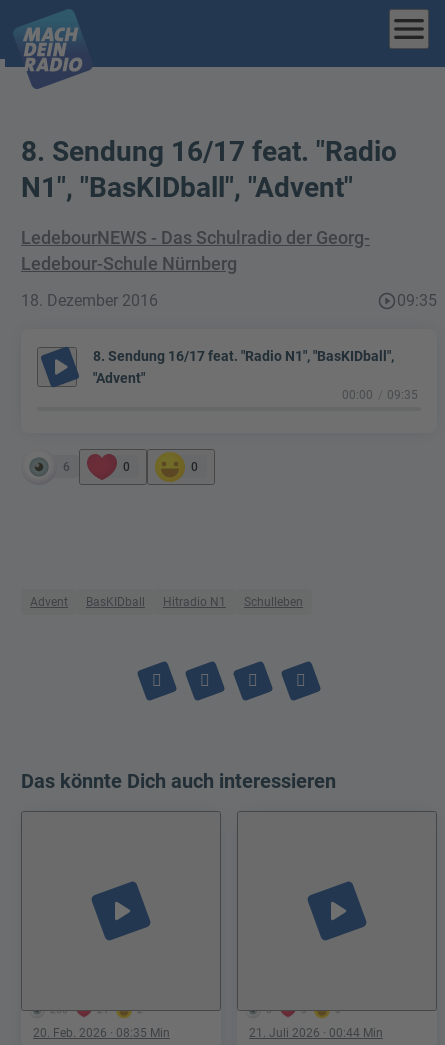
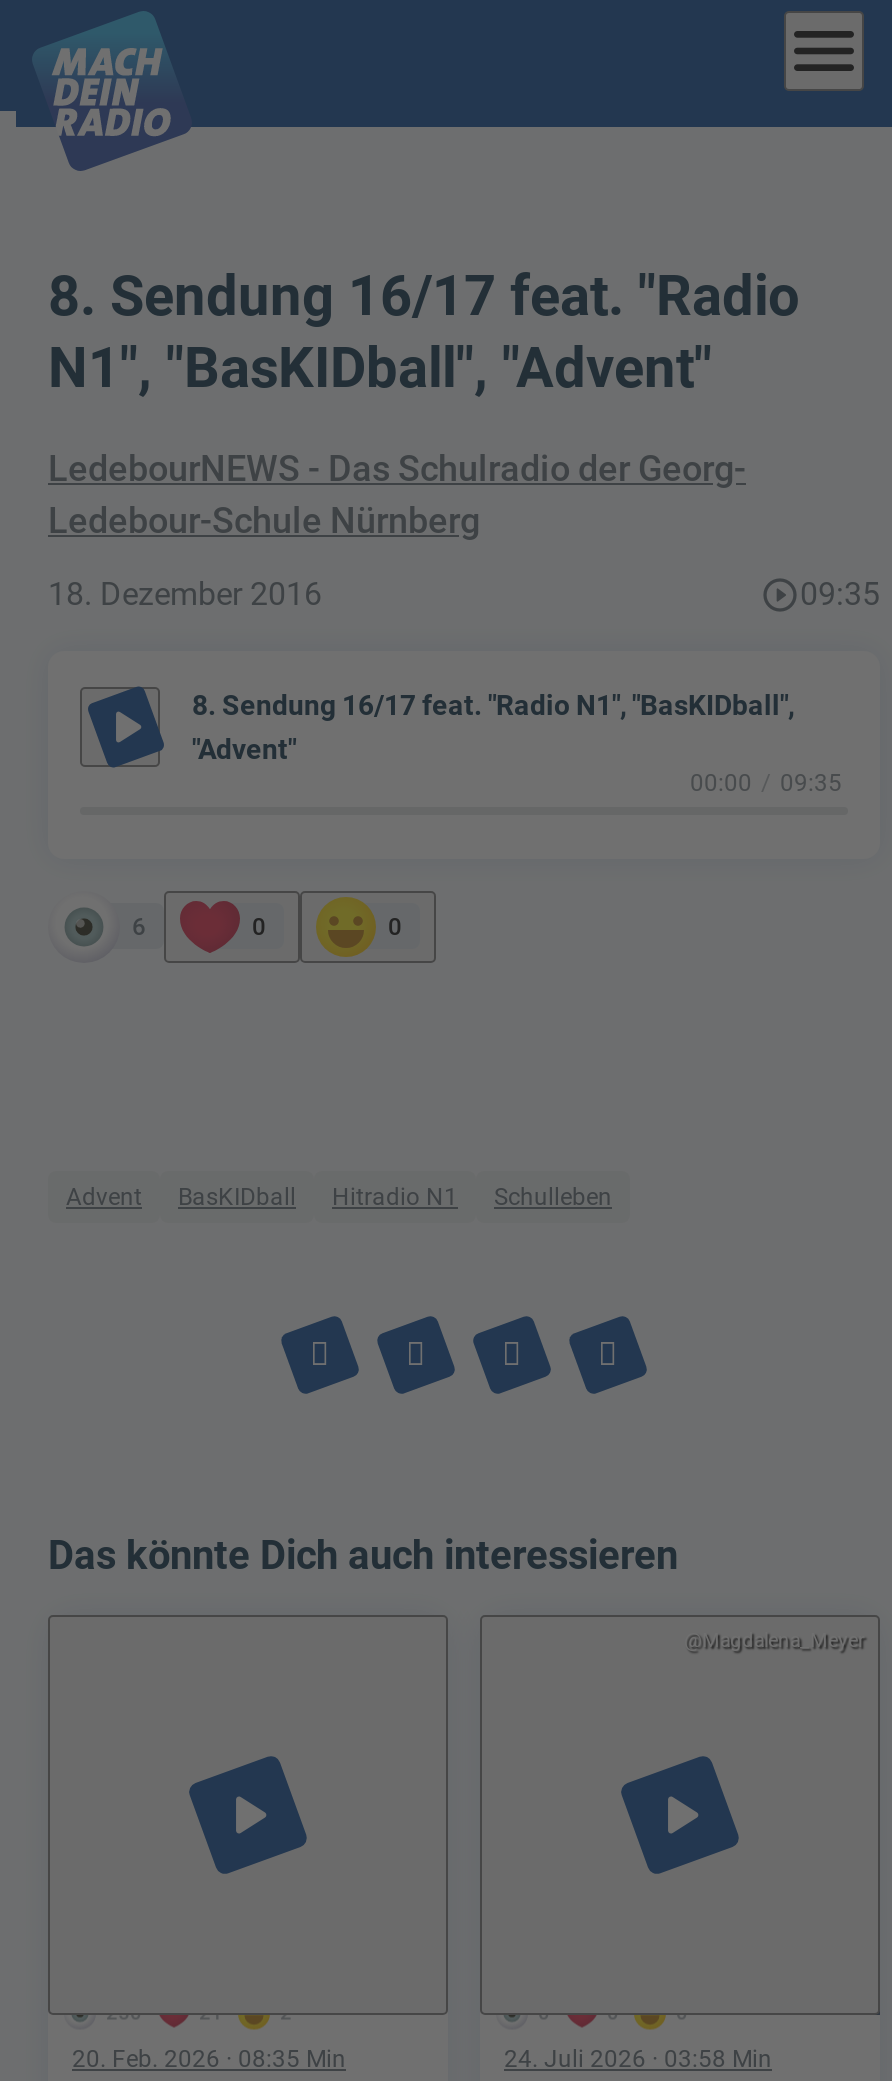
none -> [684,1628,864,1650] @Magdalena_Meyer
[249,1025,383,1039] 21. Juli 2026 · 00:44 Min -> [504,2044,772,2072] 24. Juli 2026 · 03:58 Min

